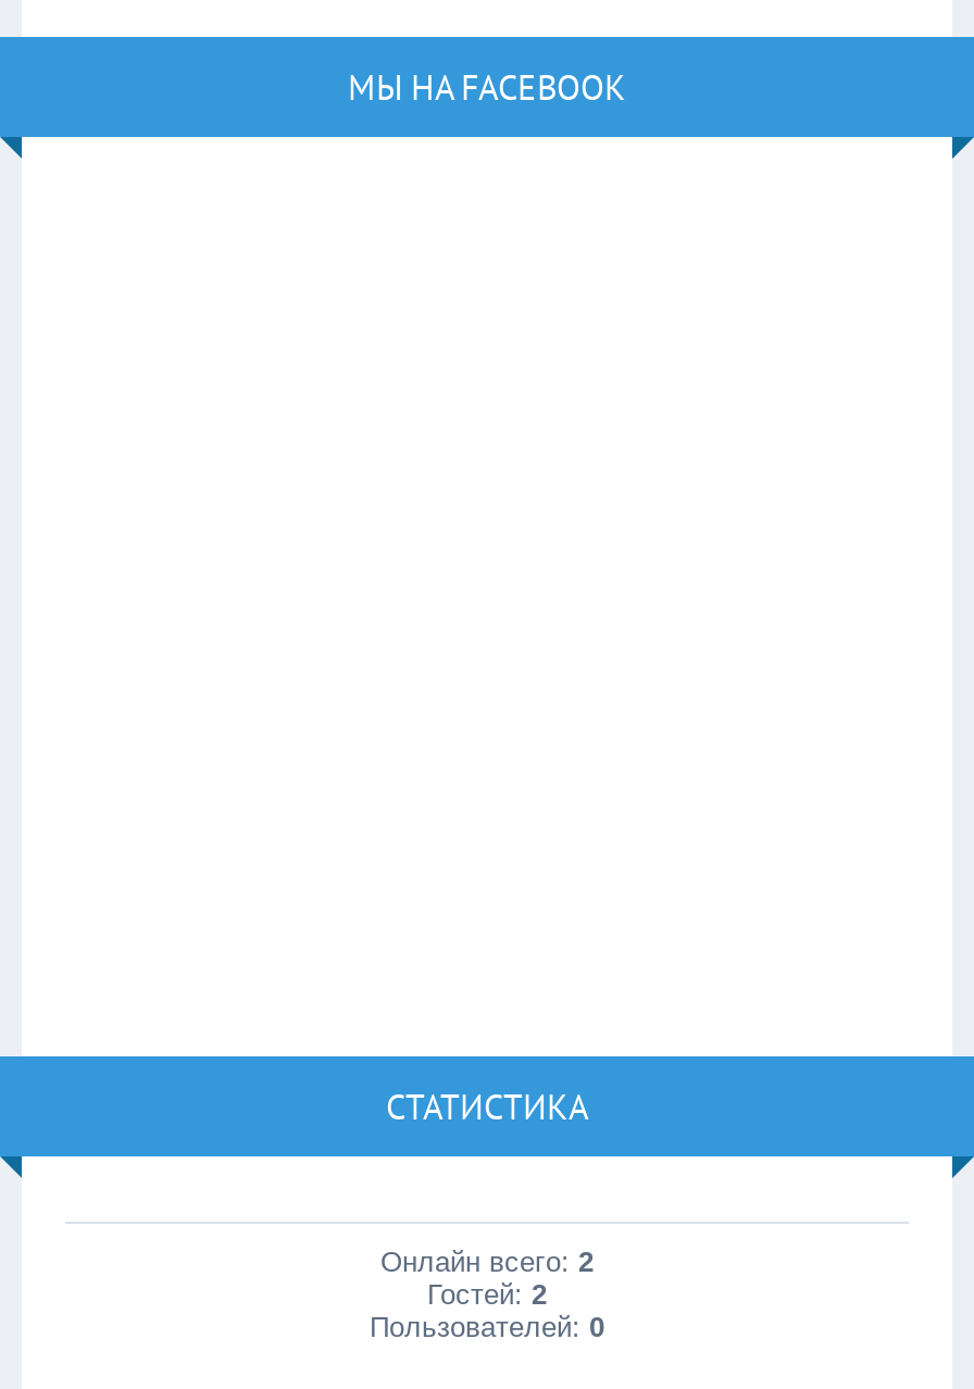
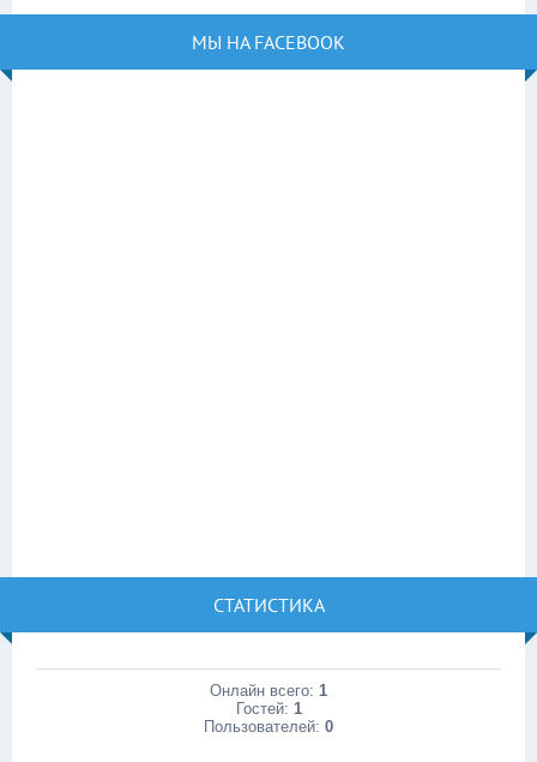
[380,1246,594,1278] Онлайн всего: 2 -> [210,682,327,700] Онлайн всего: 1
[427,1278,547,1311] Гостей: 2 -> [236,700,301,718] Гостей: 1

